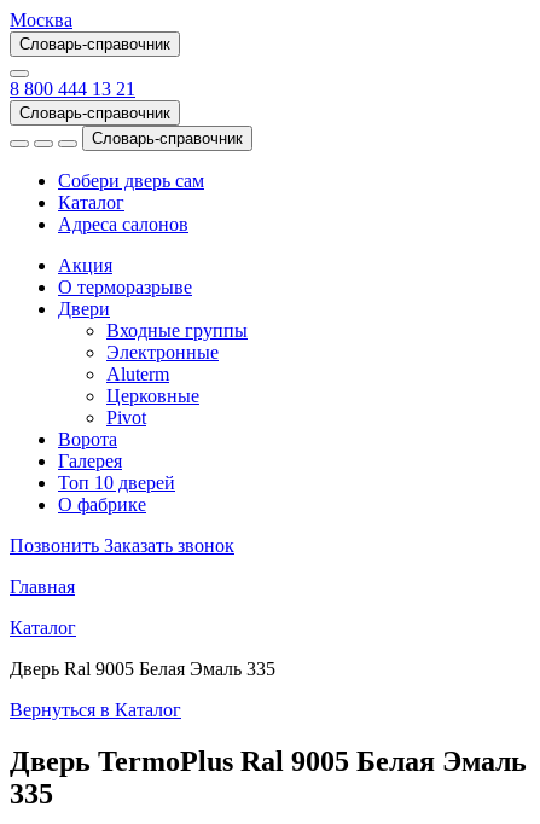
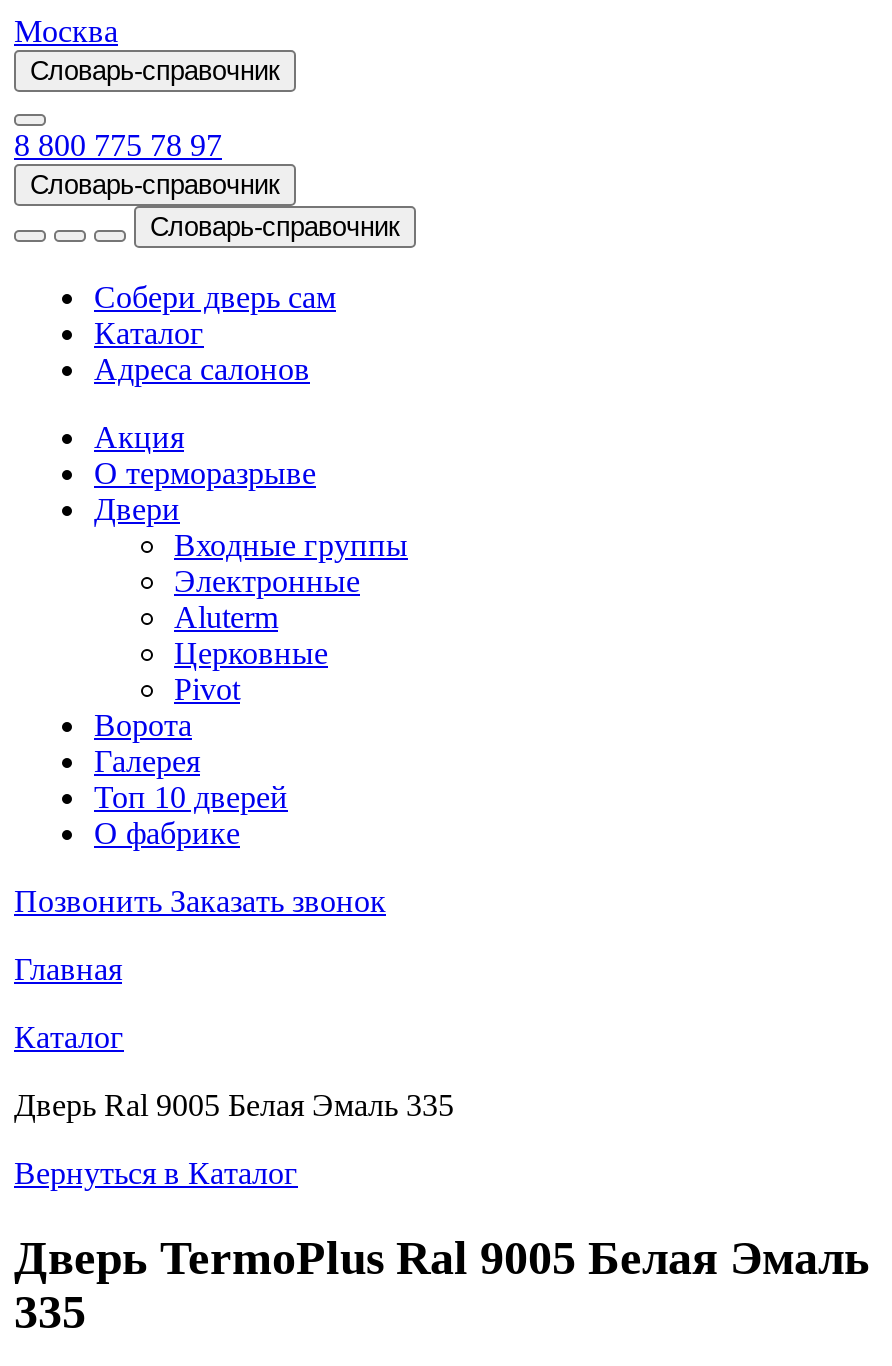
[10,79,135,99] 8 800 444 13 21 -> [14,128,222,162] 8 800 775 78 97

